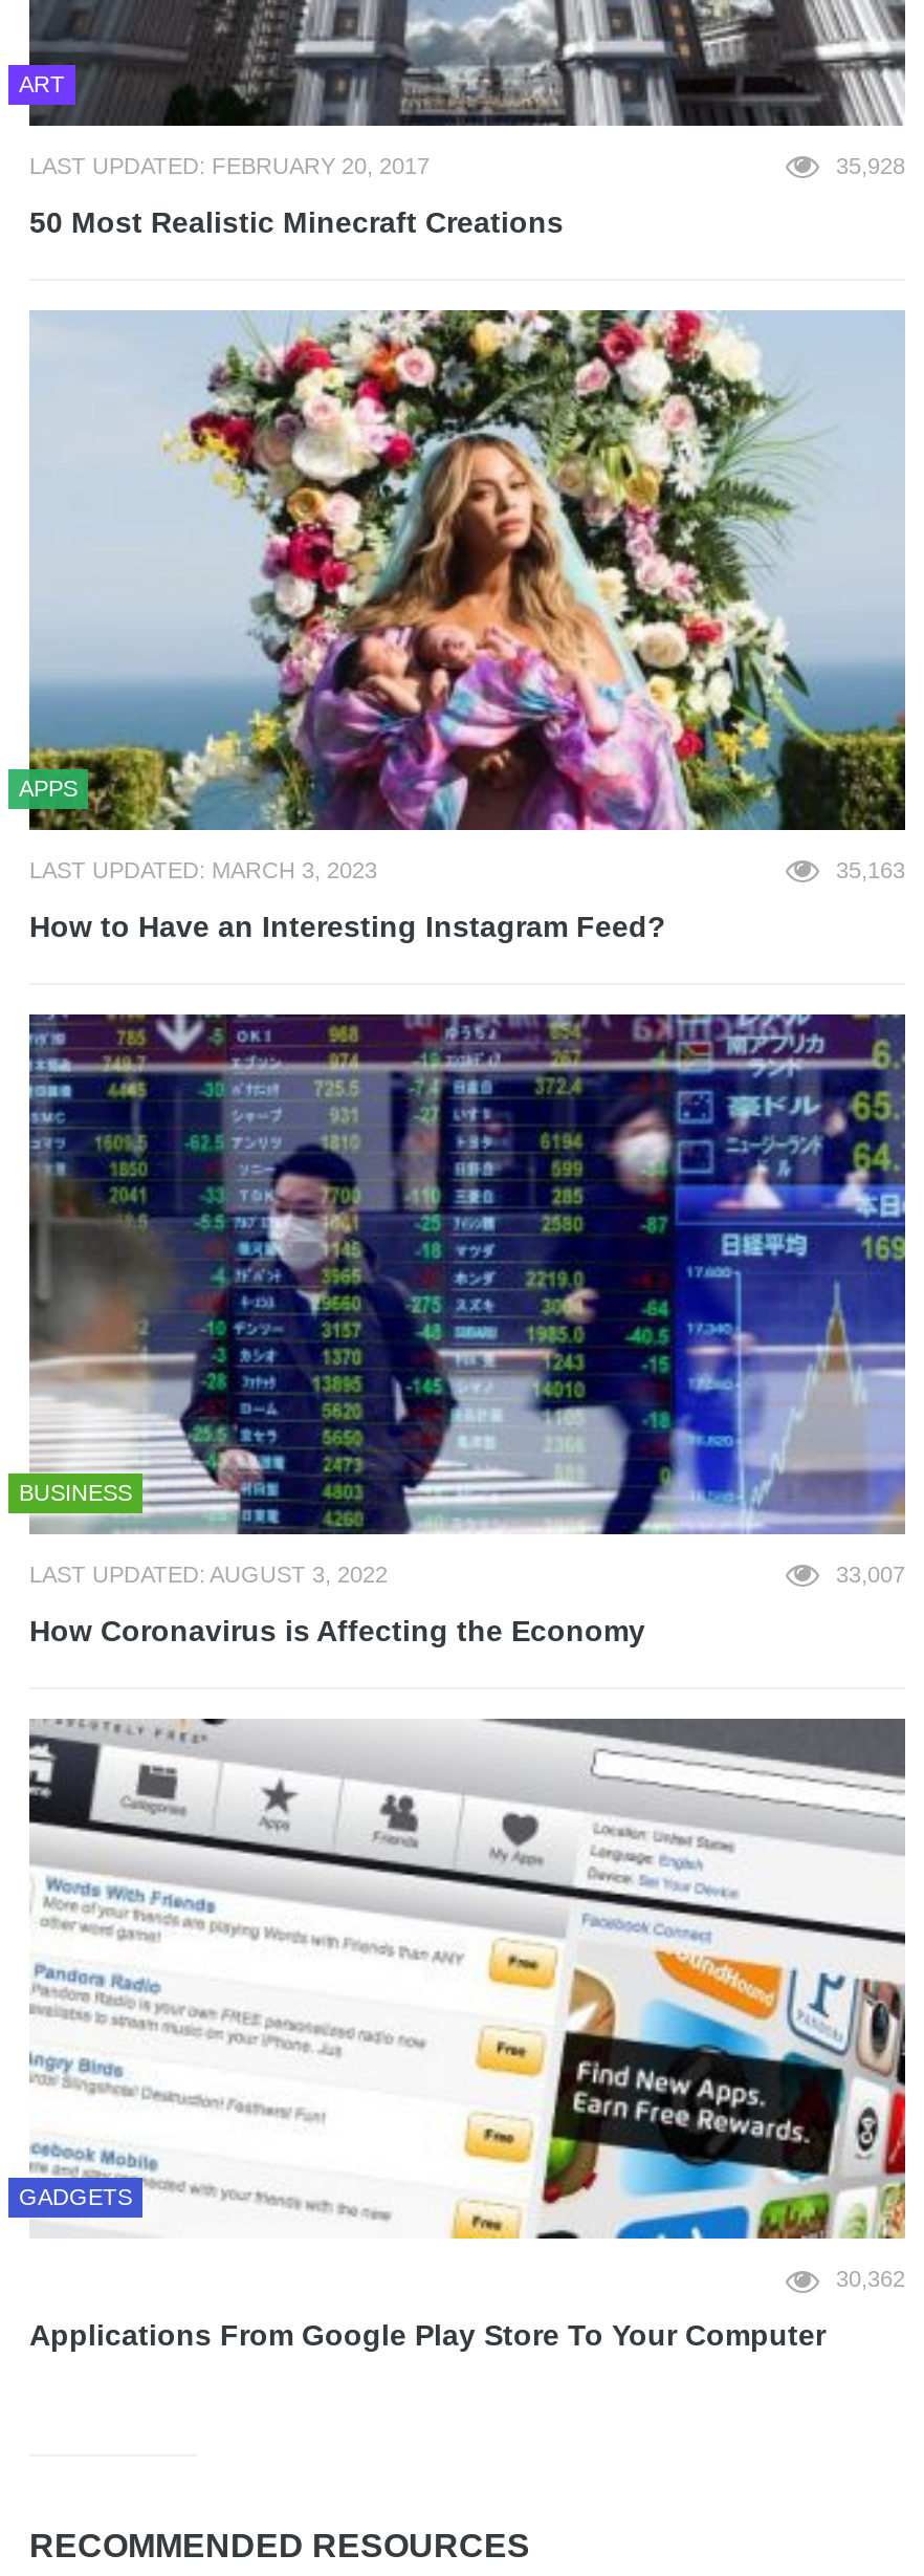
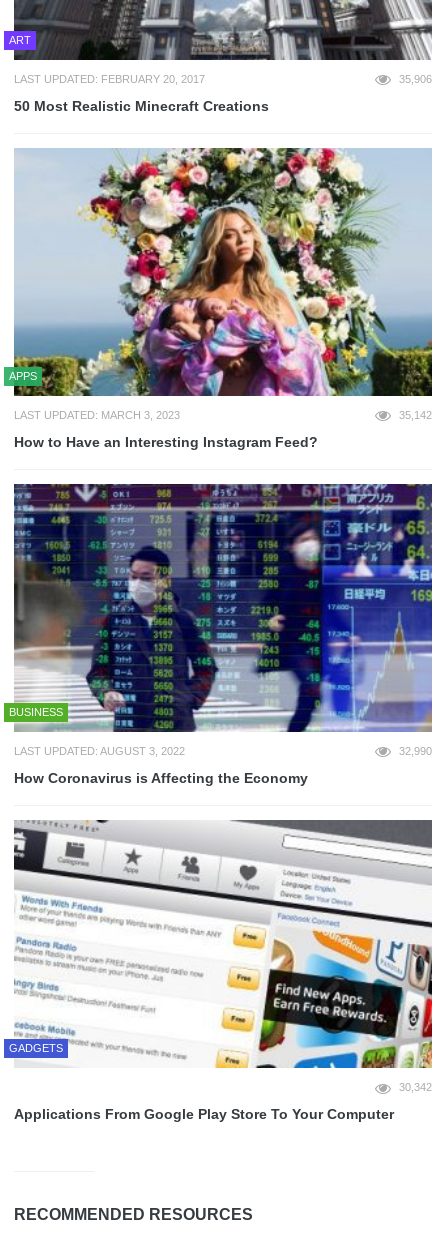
[830,153,905,178] 35,928 -> [396,73,432,85] 35,906
[830,857,905,882] 35,163 -> [396,409,432,421] 35,142
[830,1562,905,1587] 33,007 -> [396,745,432,757] 32,990
[830,2267,905,2292] 30,362 -> [396,1081,432,1093] 30,342

